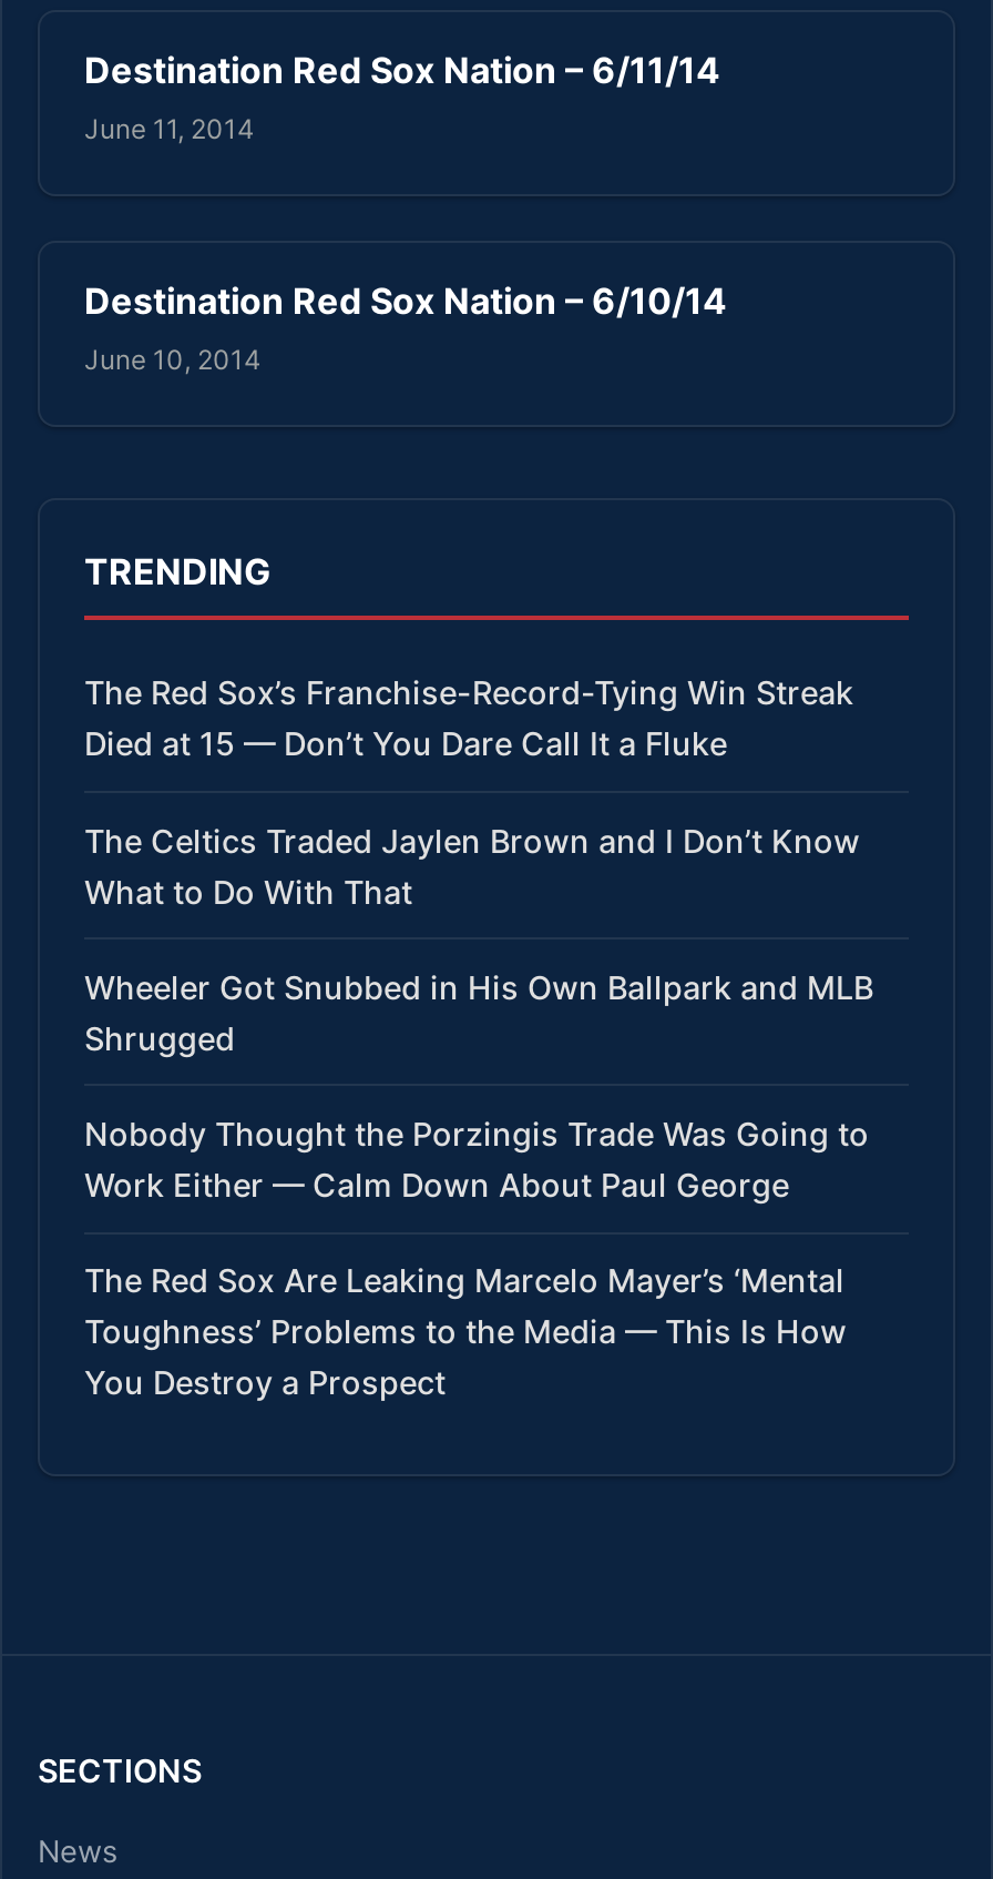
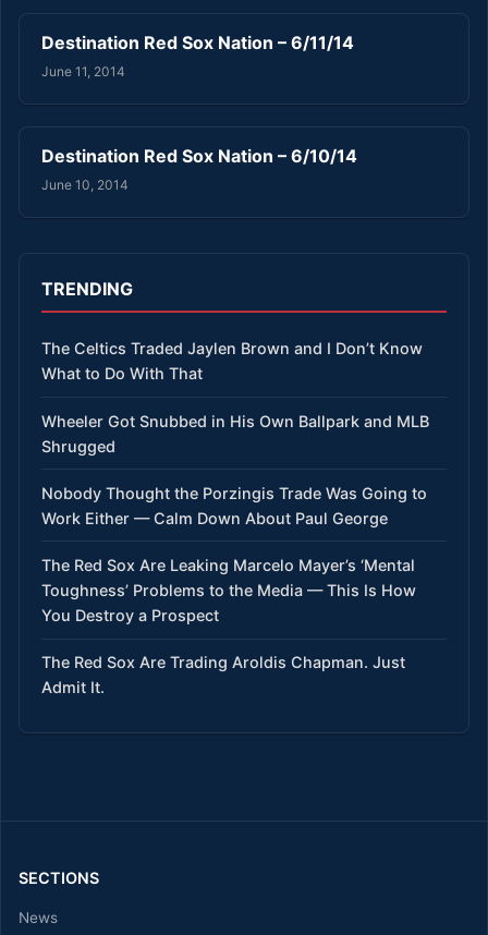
[84,674,853,763] The Red Sox’s Franchise-Record-Tying Win Streak | Died at 15 — Don’t You Dare Call It a Fluke -> none
moved [84,821,873,1401] -> [41,339,429,624]: The Celtics Traded Jaylen Brown and I Don’t Know | What to Do With That | Wheeler Got Snubbed in His Own Ballpark and MLB | ... | Toughness’ Problems to the Media — This Is How | You Destroy a Prospect
none -> [41,653,405,696] The Red Sox Are Trading Aroldis Chapman. Just | Admit It.

